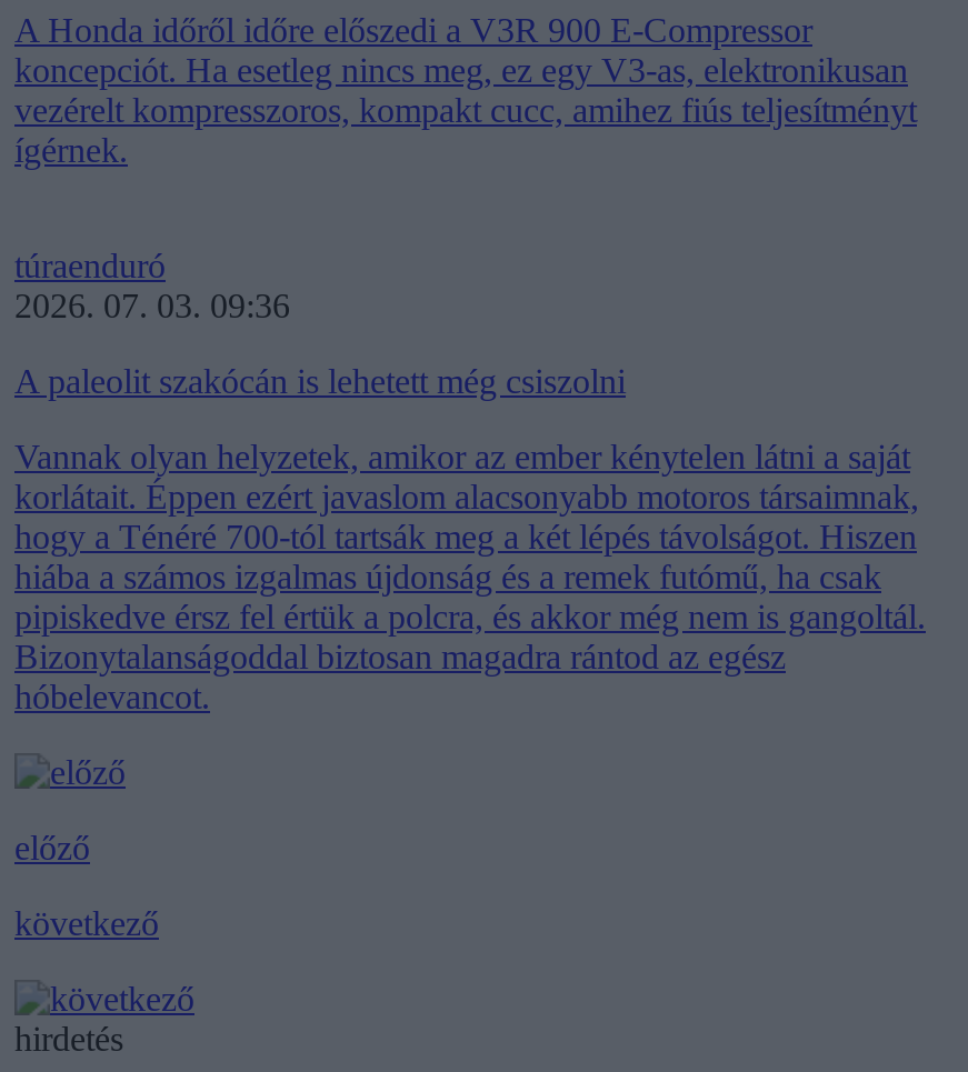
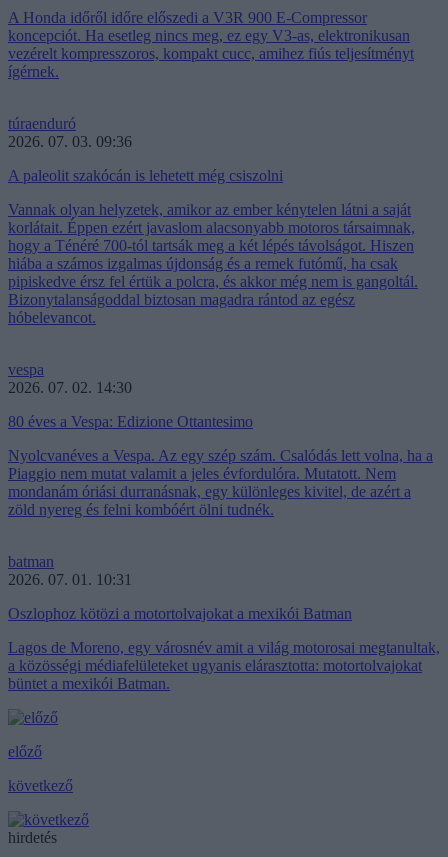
none -> [8,361,440,692] vespa | 2026. 07. 02. 14:30 | 80 éves a Vespa: Edizione Ottantesimo | Nyolcvanéves a Vespa. Az egy szép szám. Csalódás lett volna, ha a | Piaggio nem mutat valamit a jeles évfordulóra. Mutatott. Nem | mondanám óriási durranásnak, egy különleges kivitel, de azért a | zöld nyereg és felni kombóért ölni tudnék. | batman | 2026. 07. 01. 10:31 | Oszlophoz kötözi a motortolvajokat a mexikói Batman | Lagos de Moreno, egy városnév amit a világ motorosai megtanultak, | a közösségi médiafelületeket ugyanis elárasztotta: motortolvajokat | büntet a mexikói Batman.

